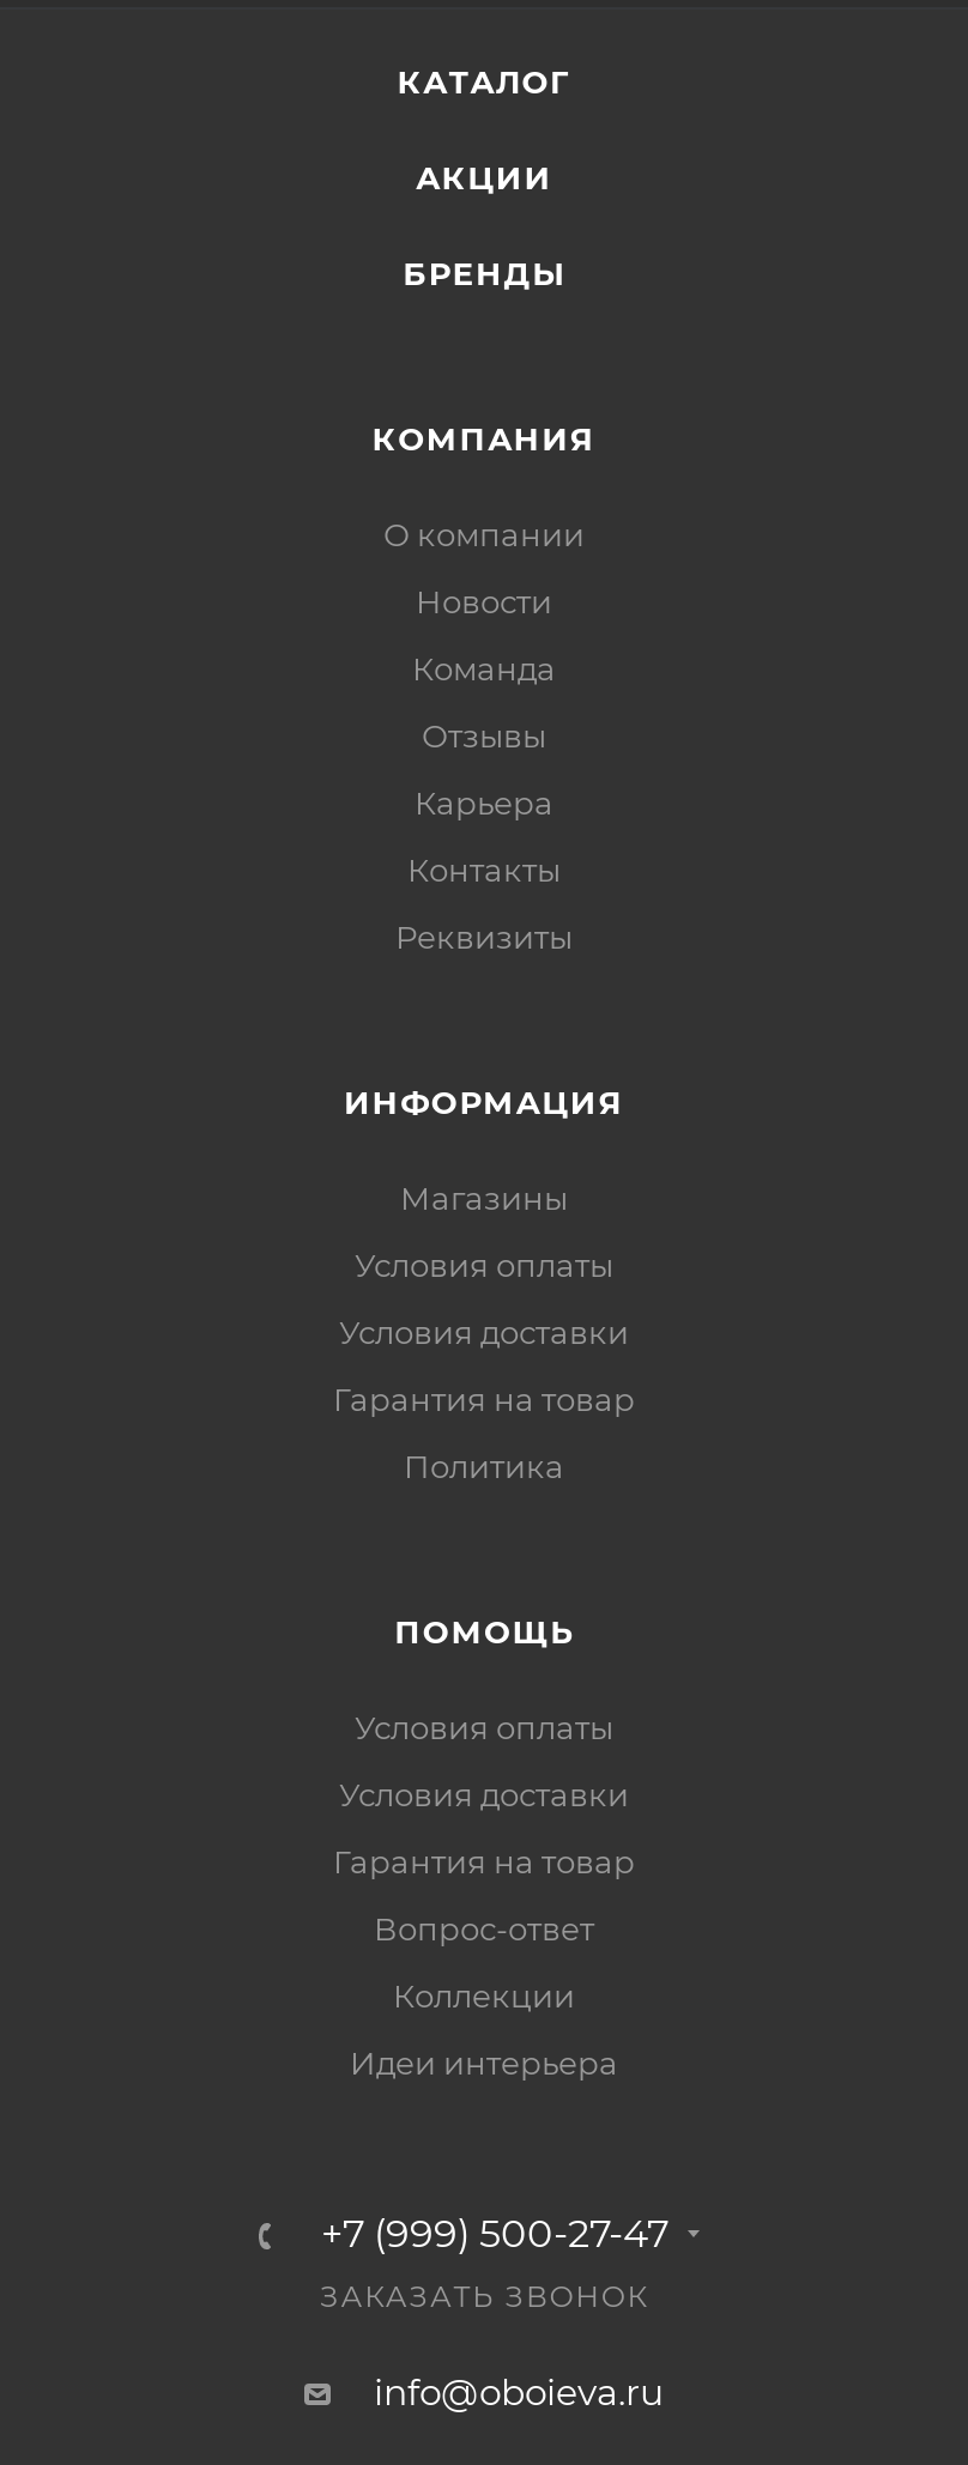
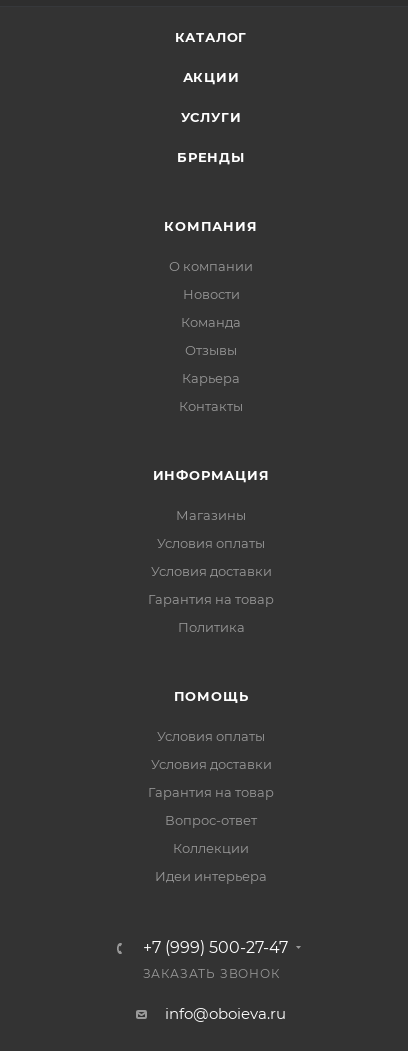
none -> [181,109,241,125] УСЛУГИ
moved [372,254,596,889] -> [164,149,258,414]: БРЕНДЫ | КОМПАНИЯ | О компании | Новости | Команда | Отзывы | Карьера | Контакты
[395,917,573,956] Реквизиты -> none

